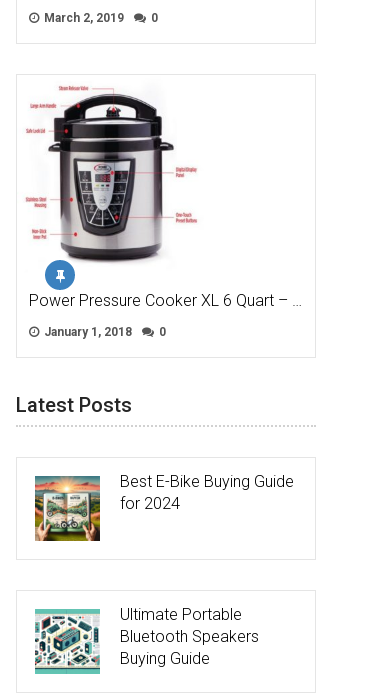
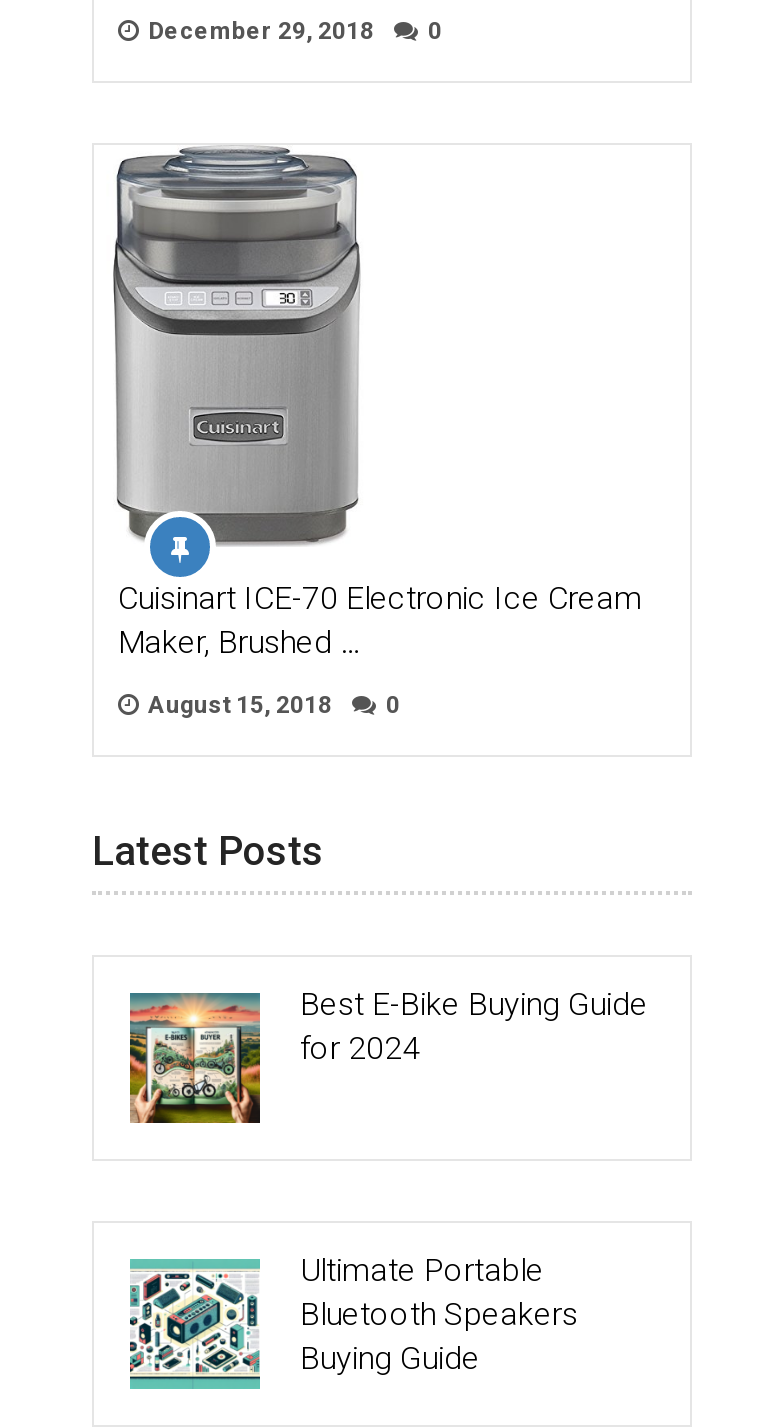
[41,11,158,25] March 2, 2019 0 -> [142,17,442,45] December 29, 2018 0
[25,76,302,310] [image] | Power Pressure Cooker XL 6 Quart – … -> [110,146,642,660] [image] | Cuisinart ICE-70 Electronic Ice Cream | Maker, Brushed …
[41,325,166,339] January 1, 2018 0 -> [142,690,400,718] August 15, 2018 0

